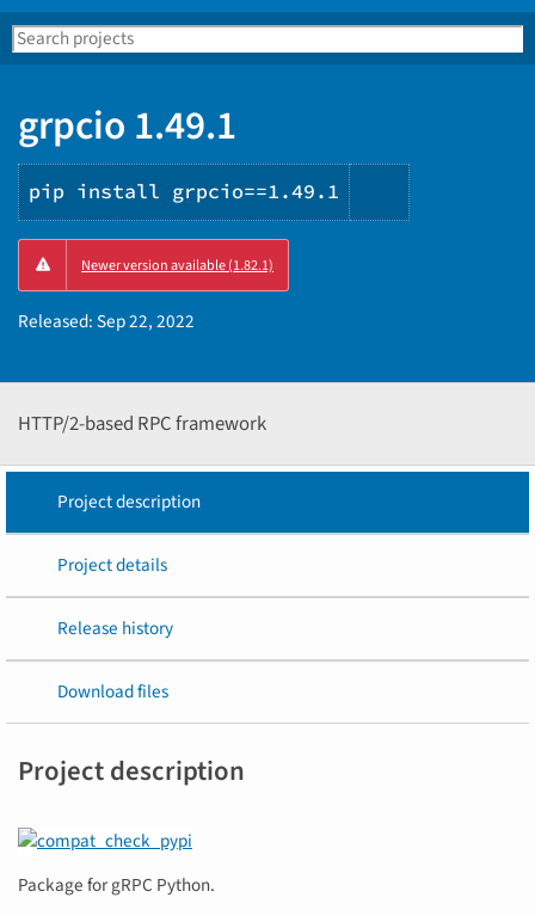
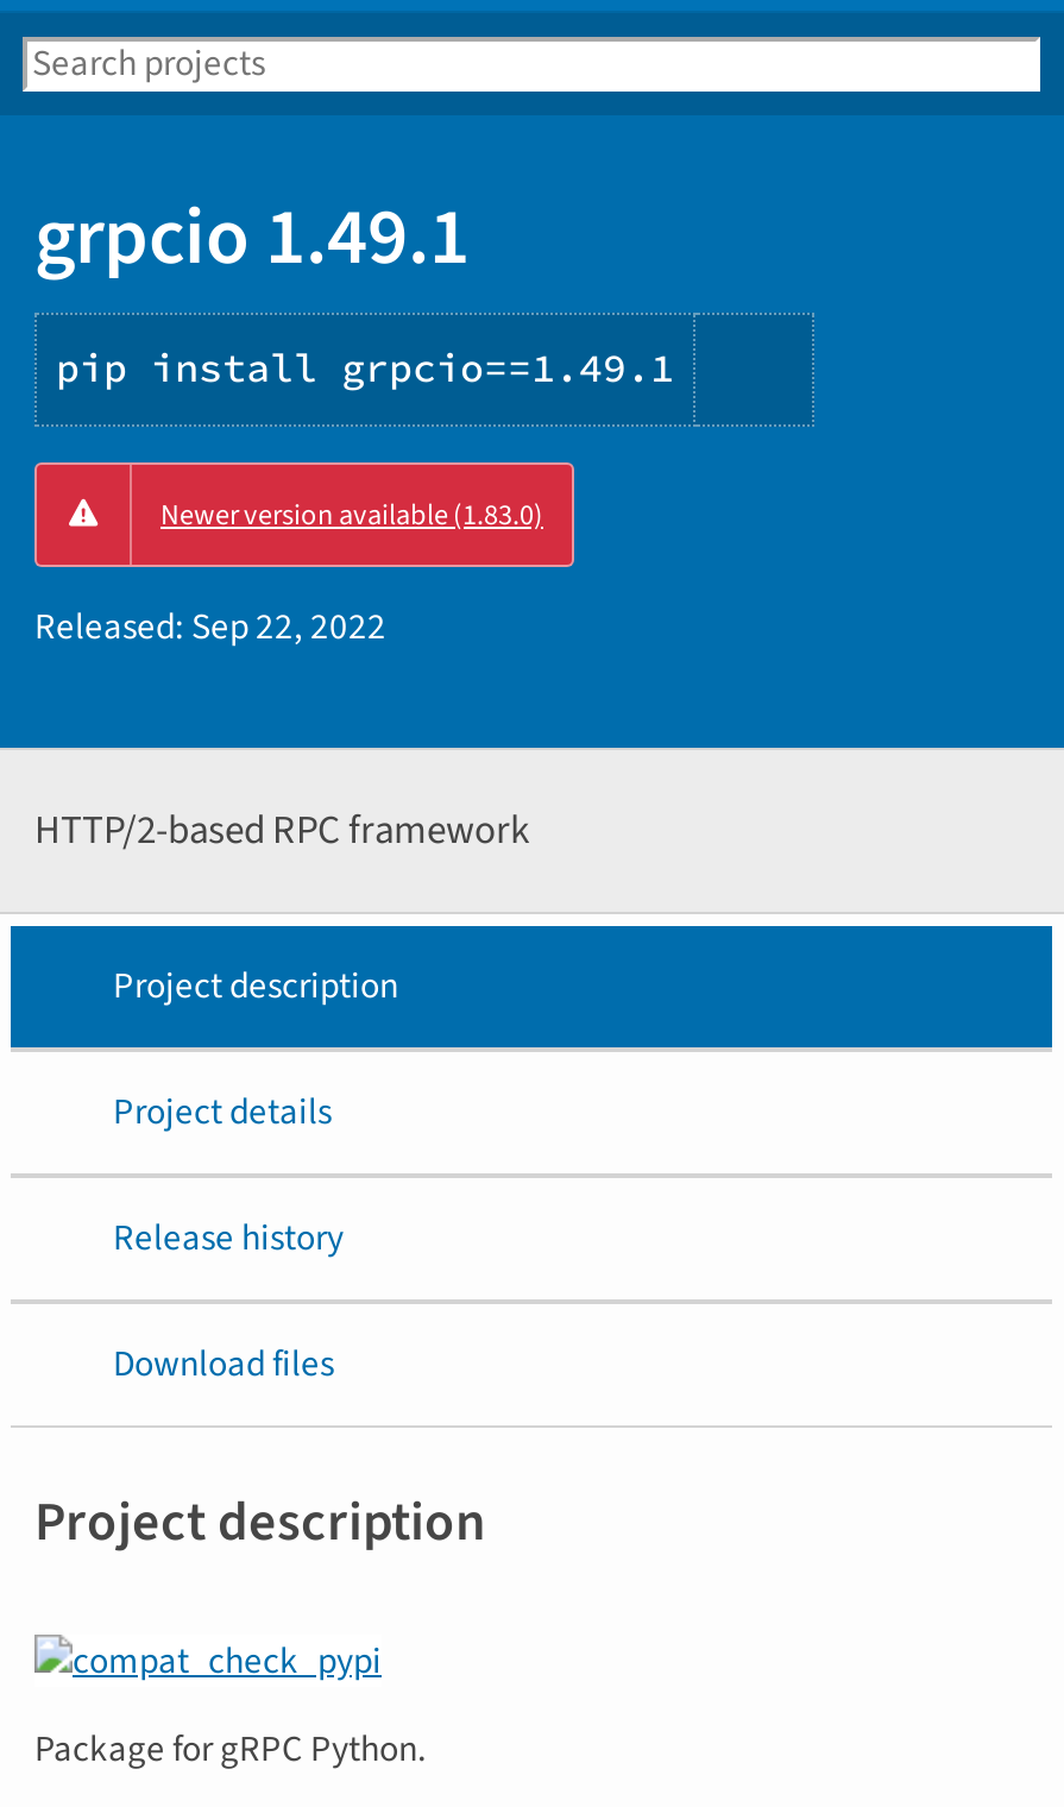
[81,255,273,275] Newer version available (1.82.1) -> [160,495,543,535] Newer version available (1.83.0)

